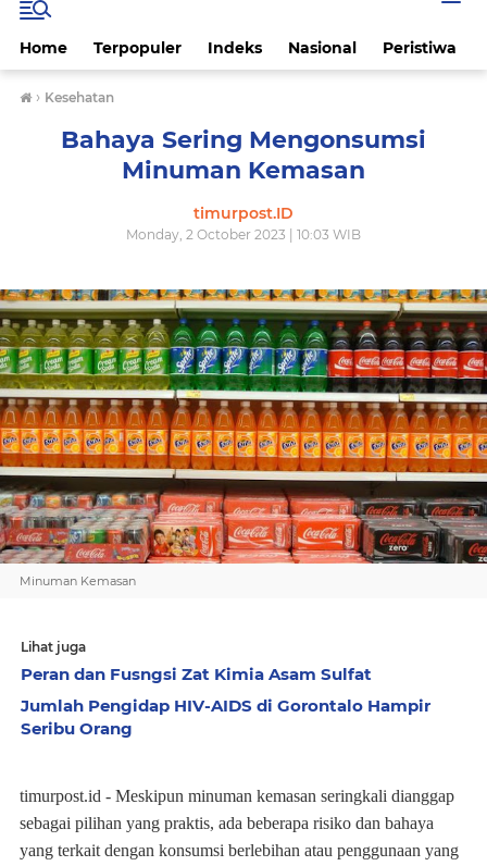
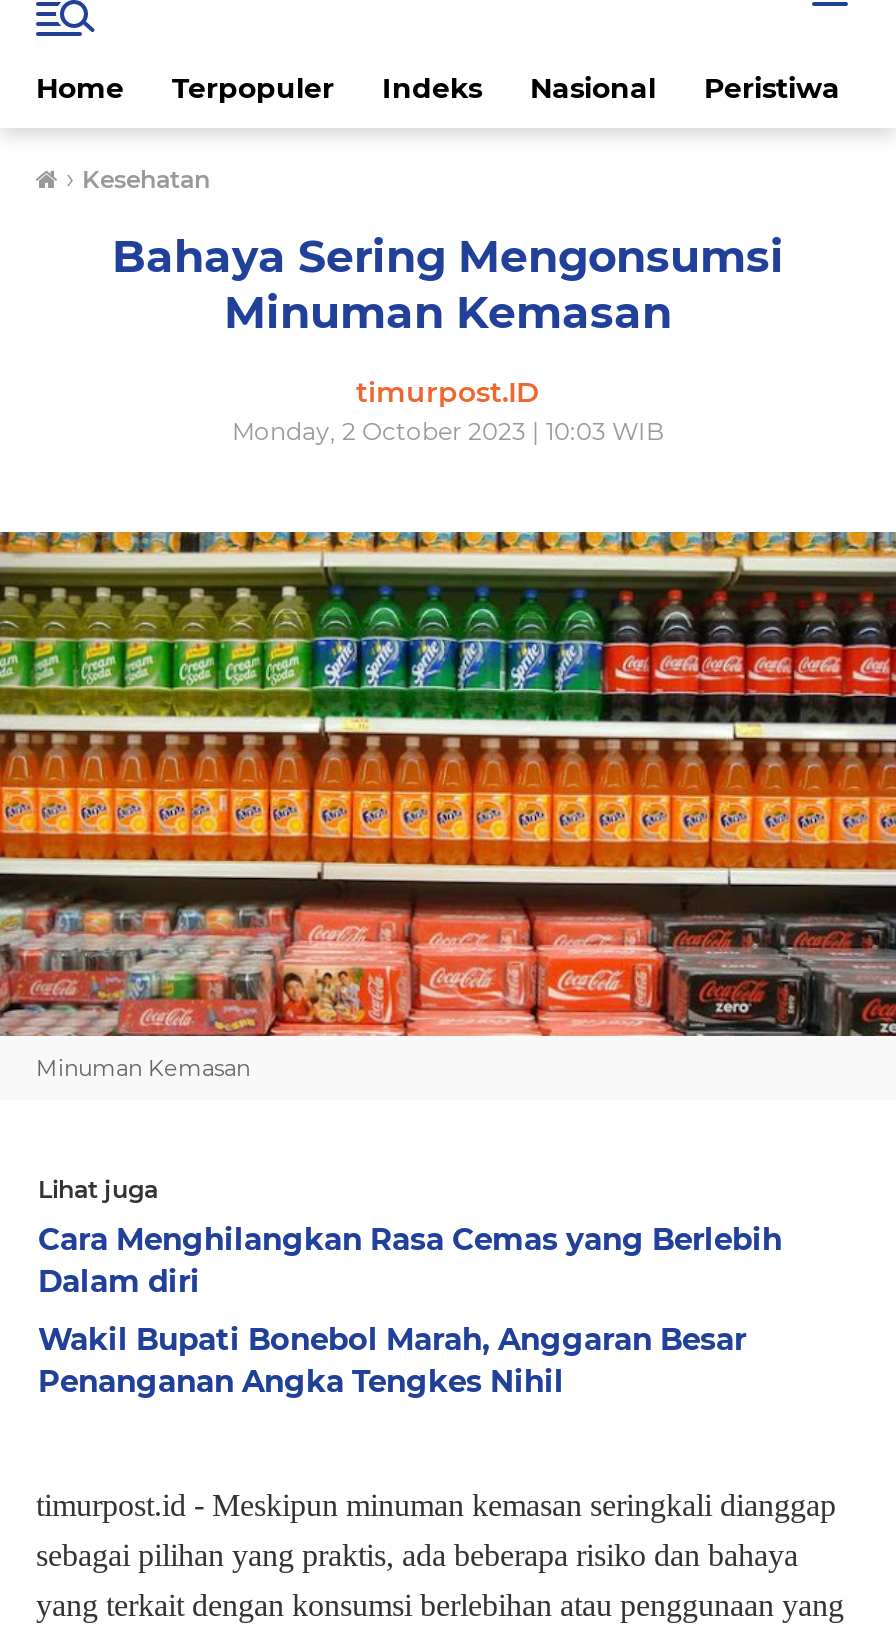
[21,664,372,684] Peran dan Fusngsi Zat Kimia Asam Sulfat -> [38,1220,782,1300] Cara Menghilangkan Rasa Cemas yang Berlebih | Dalam diri
[21,695,430,739] Jumlah Pengidap HIV-AIDS di Gorontalo Hampir | Seribu Orang -> [38,1320,746,1400] Wakil Bupati Bonebol Marah, Anggaran Besar | Penanganan Angka Tengkes Nihil

